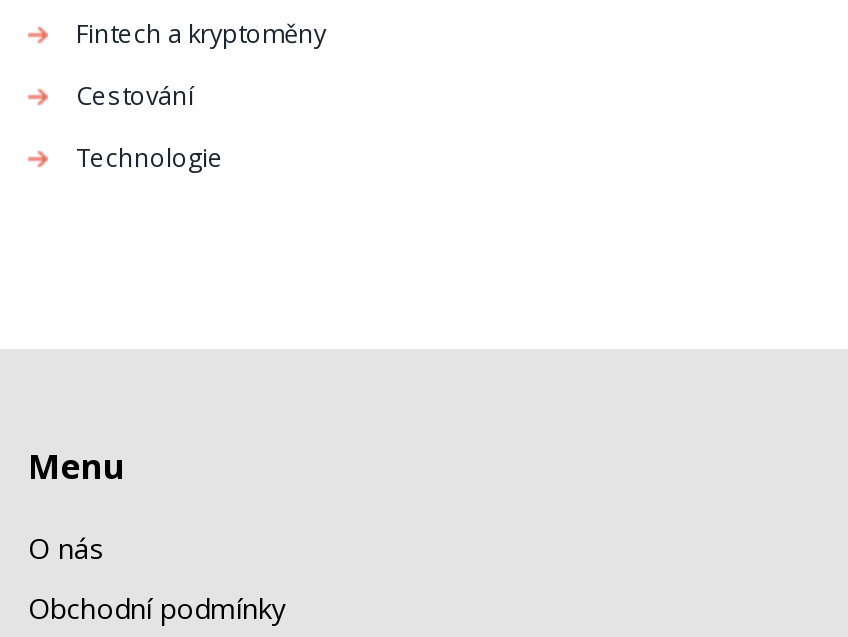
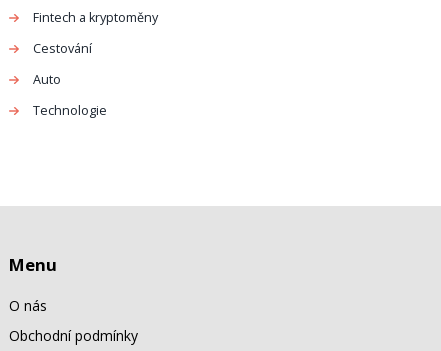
none -> [33,71,61,88] Auto

